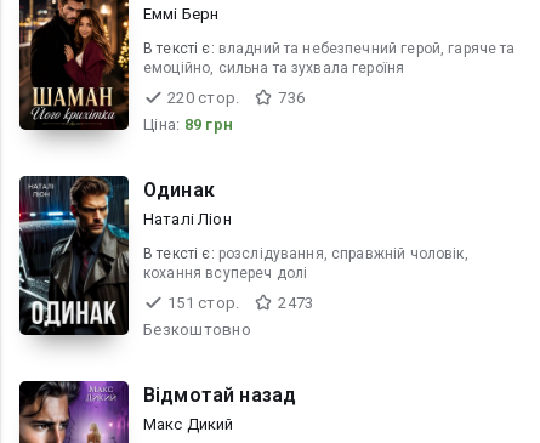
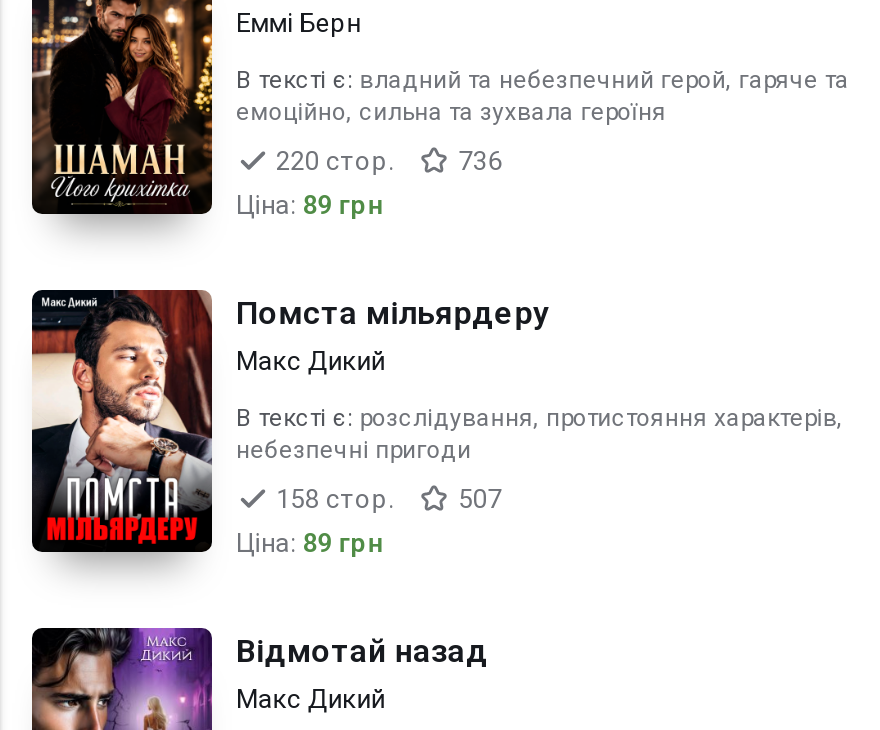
[18,175,231,333] [image] | Одинак | Наталі Ліон -> [32,288,549,550] [image] | Помста мільярдеру | Макс Дикий
[143,245,468,282] В текcті є: розслідування, справжній чоловік, | кохання всупереч долі -> [236,404,843,464] В текcті є: розслідування, протистояння характерів, | небезпечні пригоди
[167,294,313,312] 151 стор. | 2473 -> [276,484,502,514] 158 стор. | 507
[143,320,251,339] Безкоштовно -> [236,528,384,558] Ціна: 89 грн

